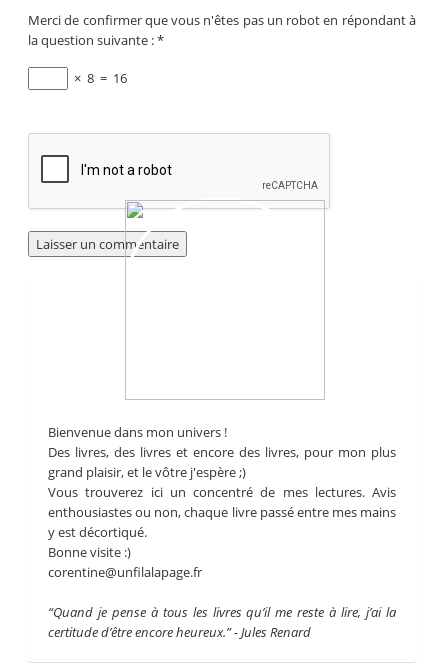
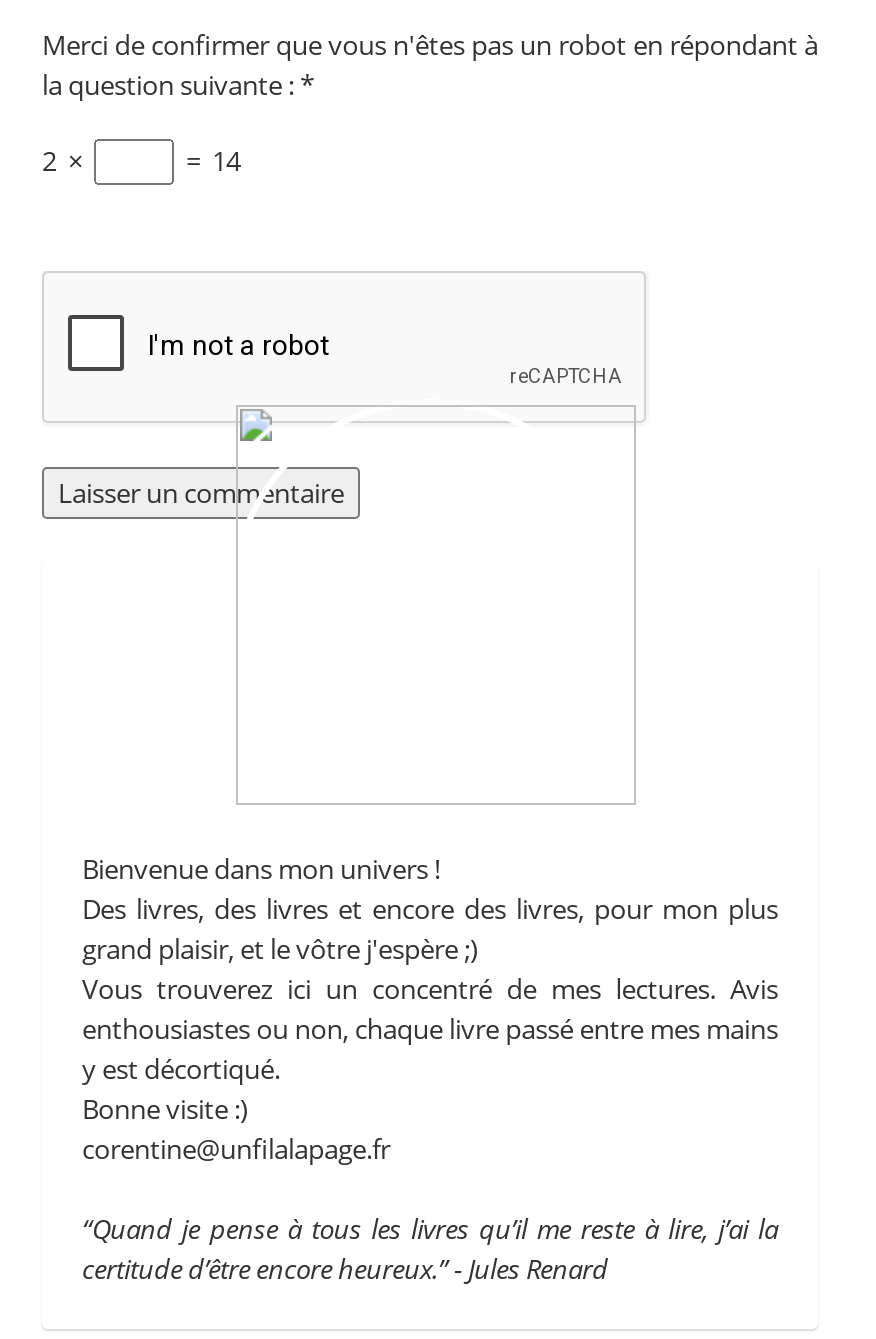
[71,69,127,87] × 8 = 16 -> [42,143,240,179] 2 × | = 14

